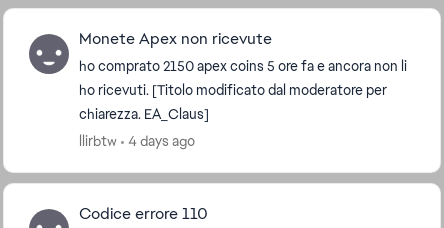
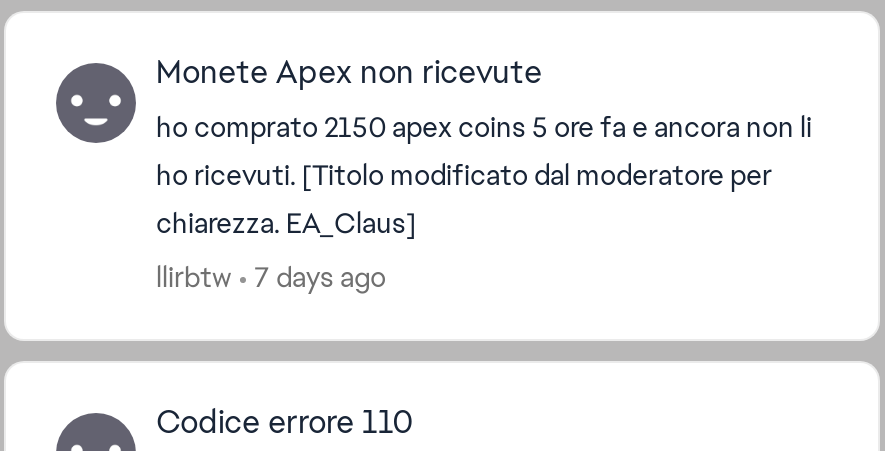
[79,132,195,150] llirbtw 4 days ago -> [156,259,386,295] llirbtw 7 days ago

